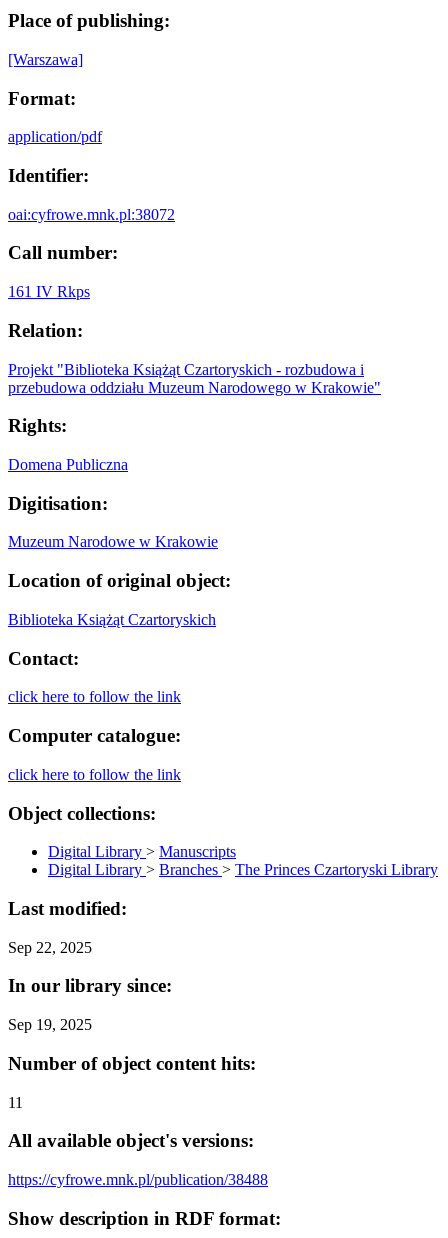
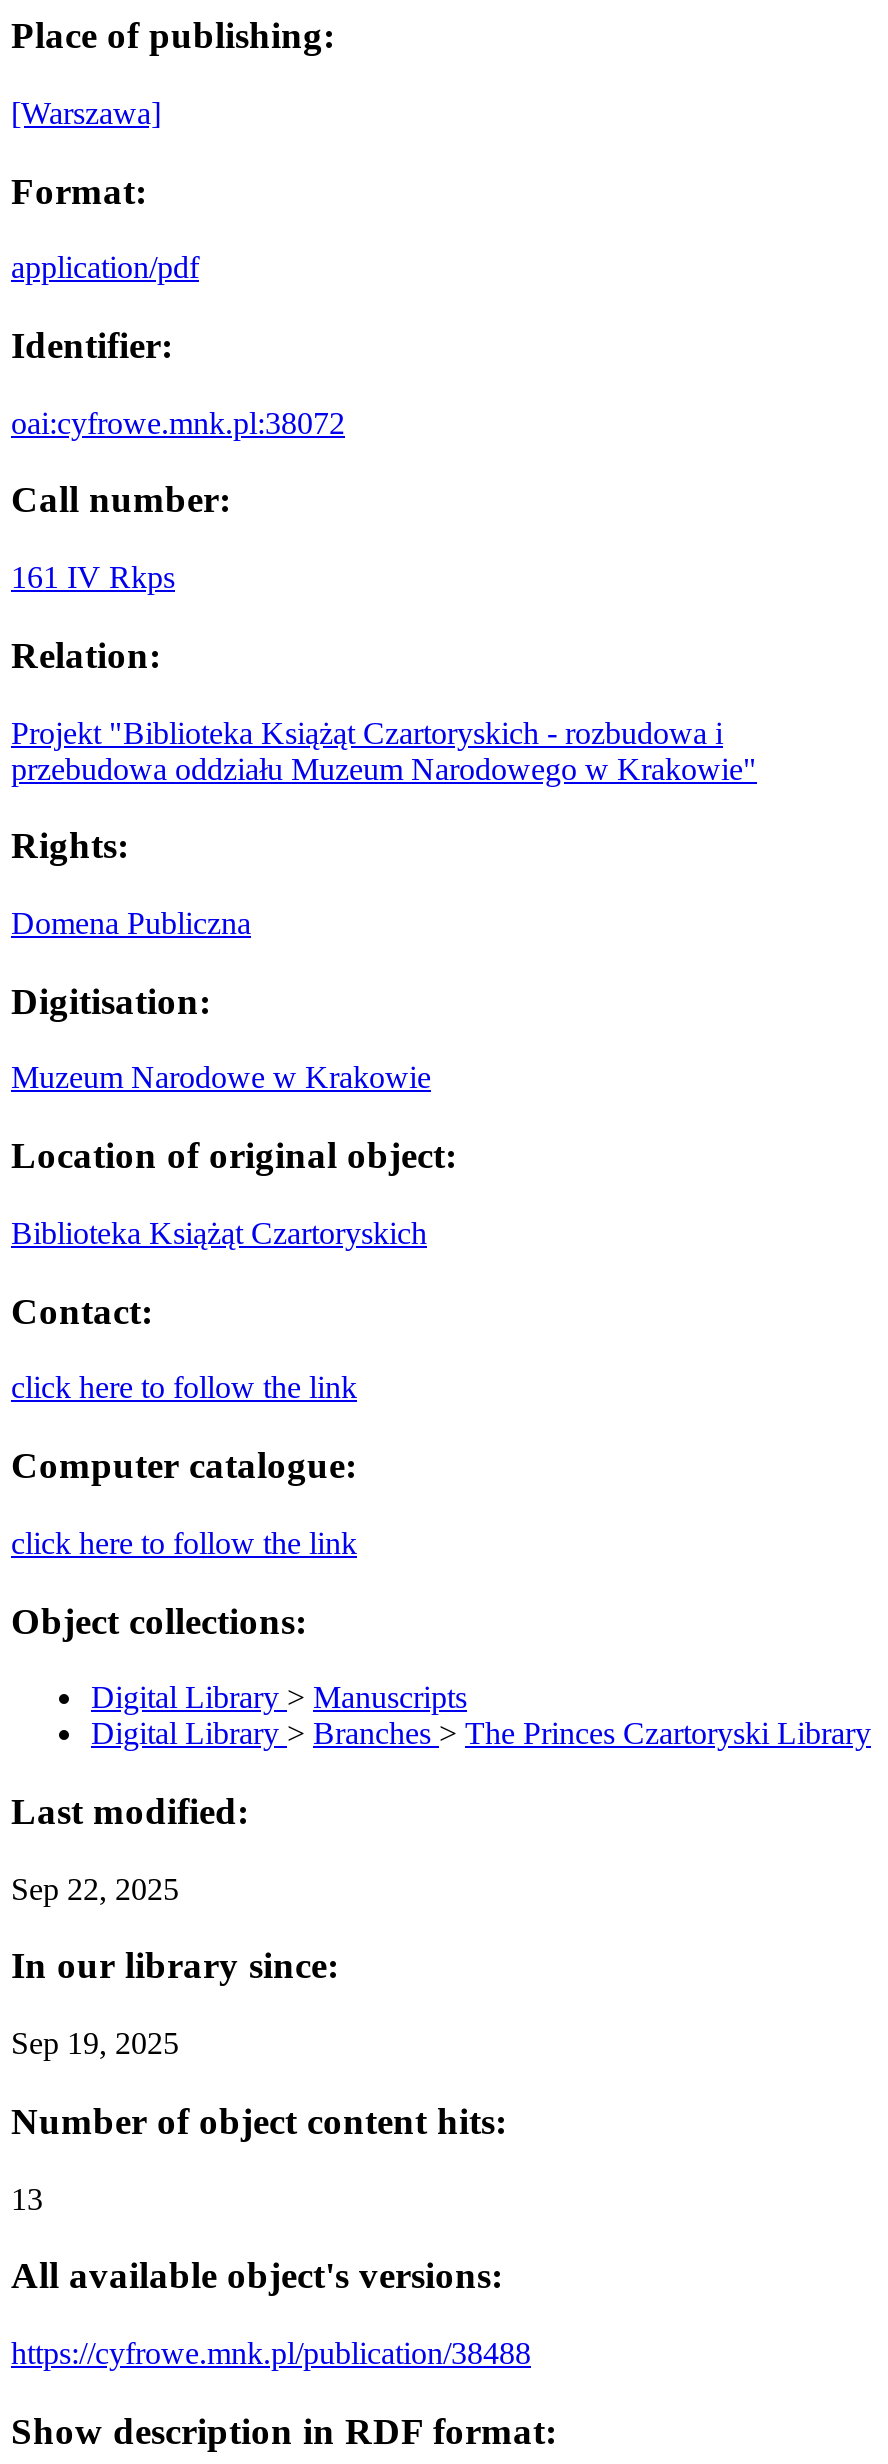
[8,1093,23,1110] 11 -> [11,2181,43,2215] 13

